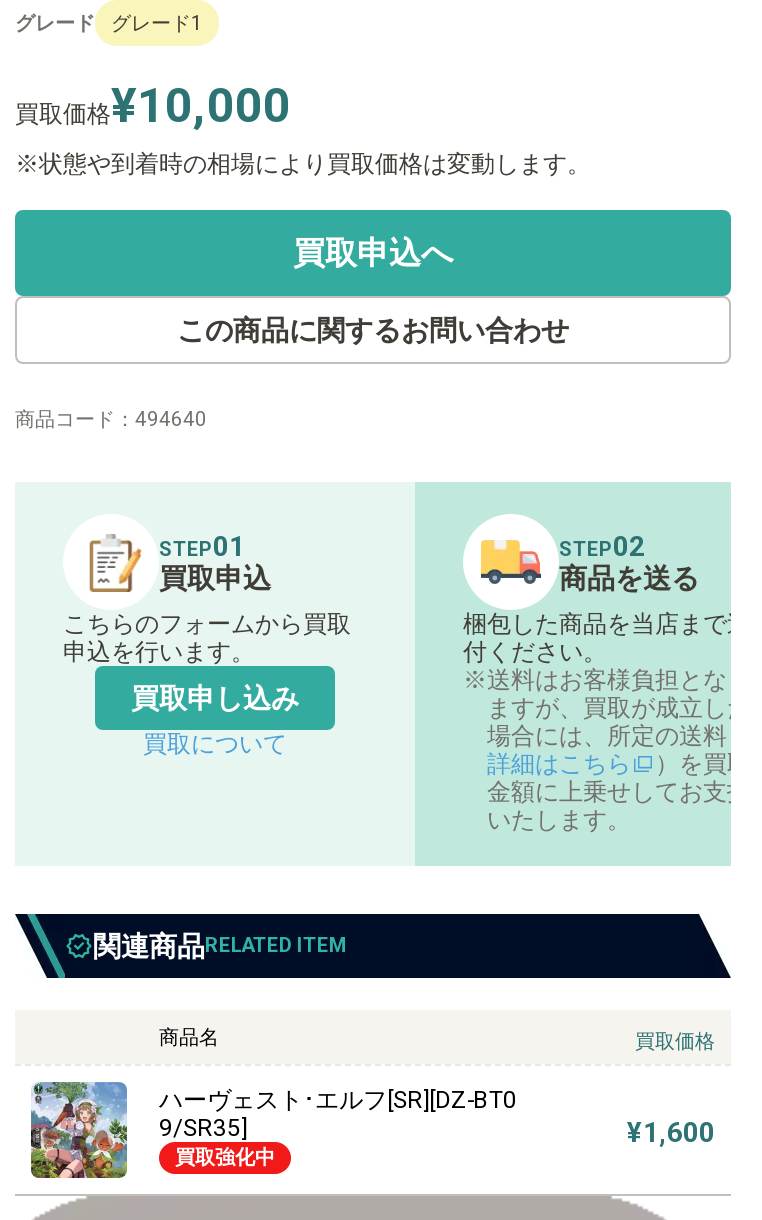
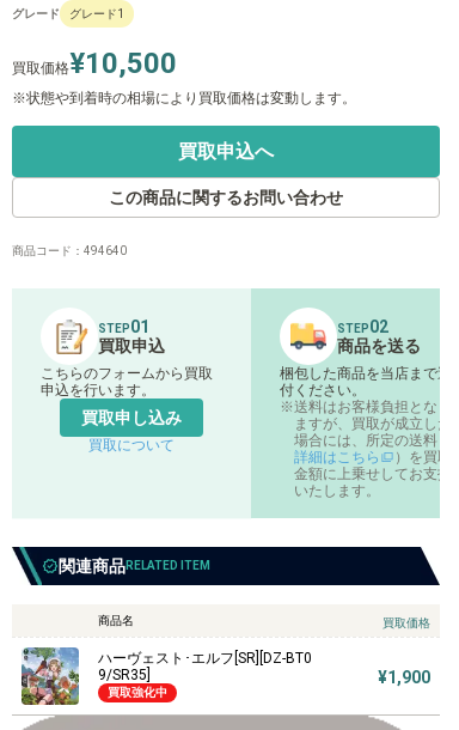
[15,79,291,135] 買取価格¥10,000 -> [12,47,177,81] 買取価格¥10,500
[627,1116,715,1148] ¥1,600 -> [378,668,430,687] ¥1,900

